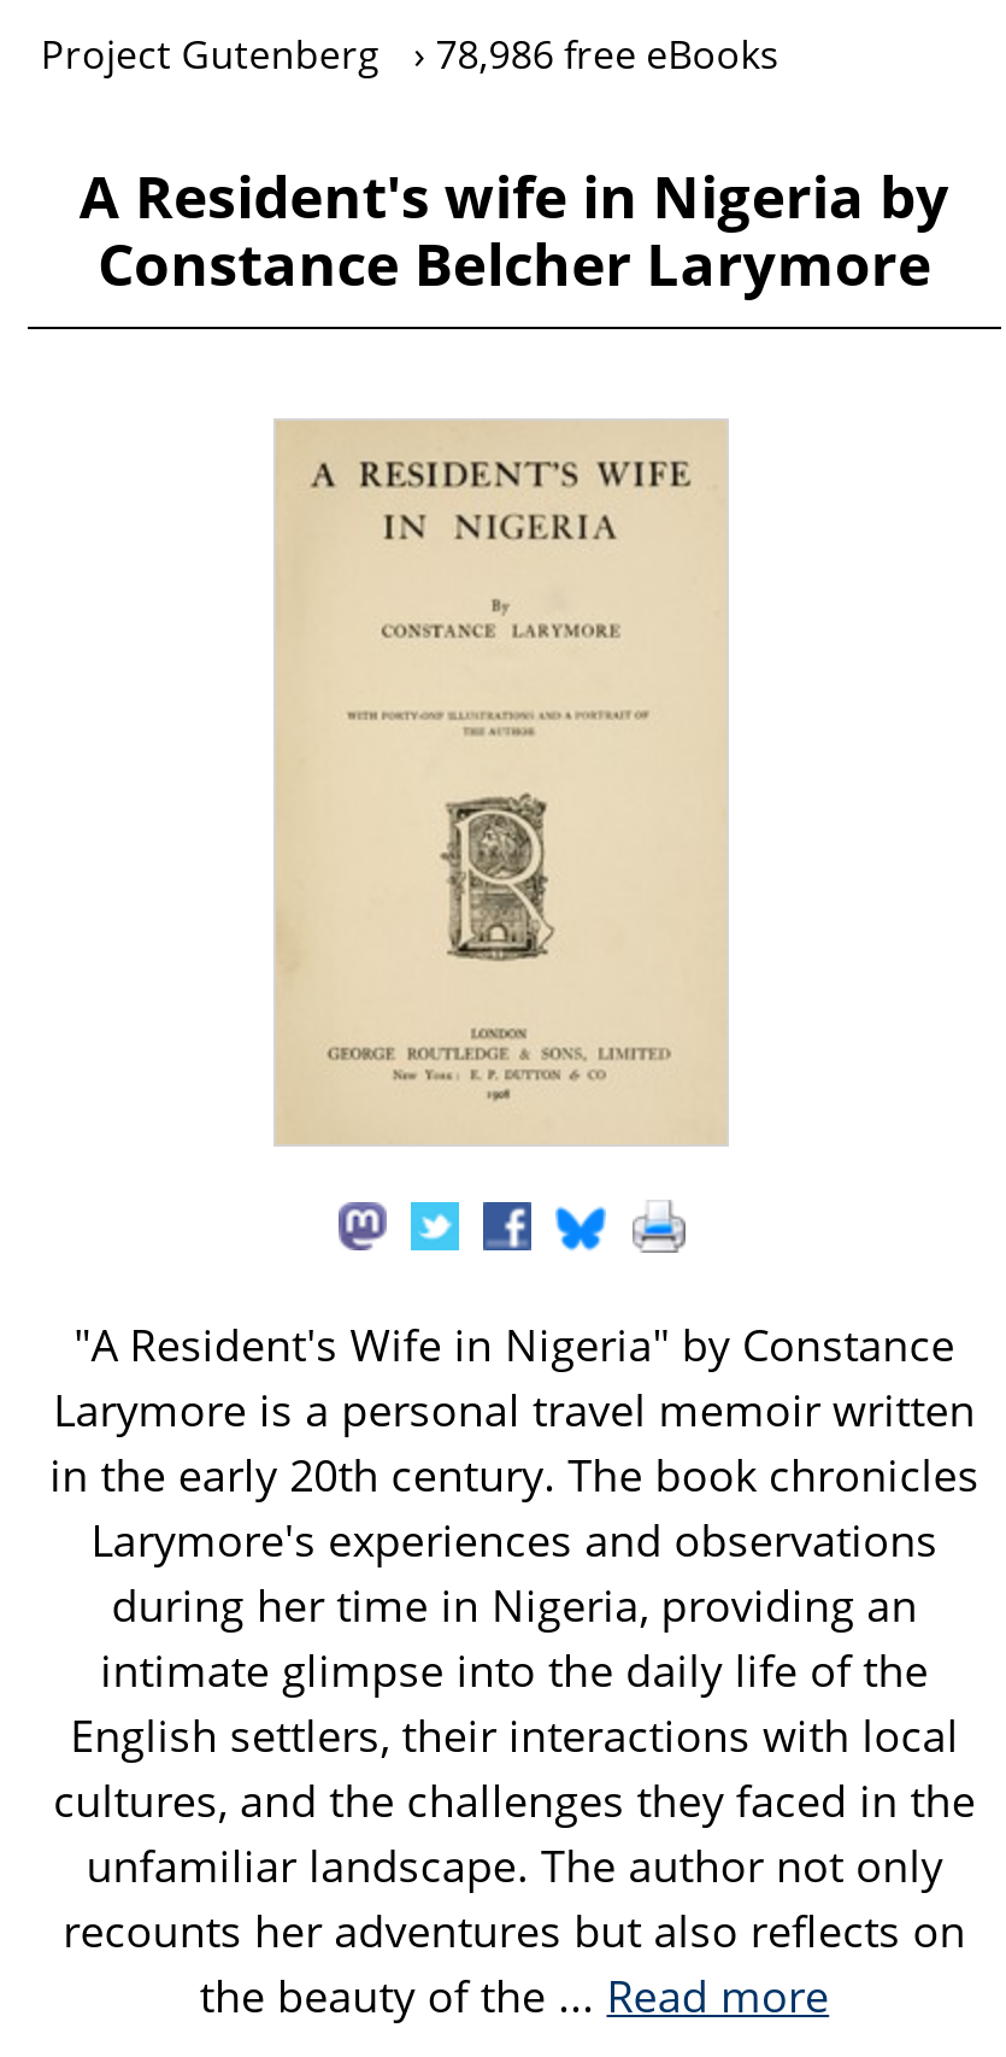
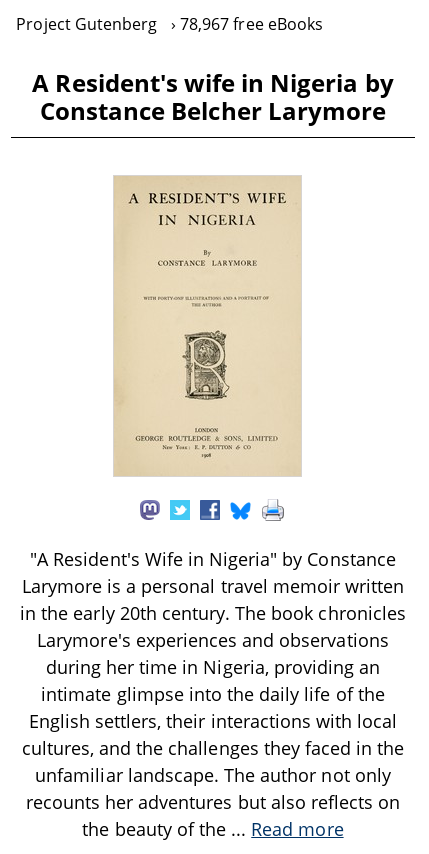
[41,28,779,81] Project Gutenberg 78,986 free eBooks -> [16,13,323,35] Project Gutenberg 78,967 free eBooks

